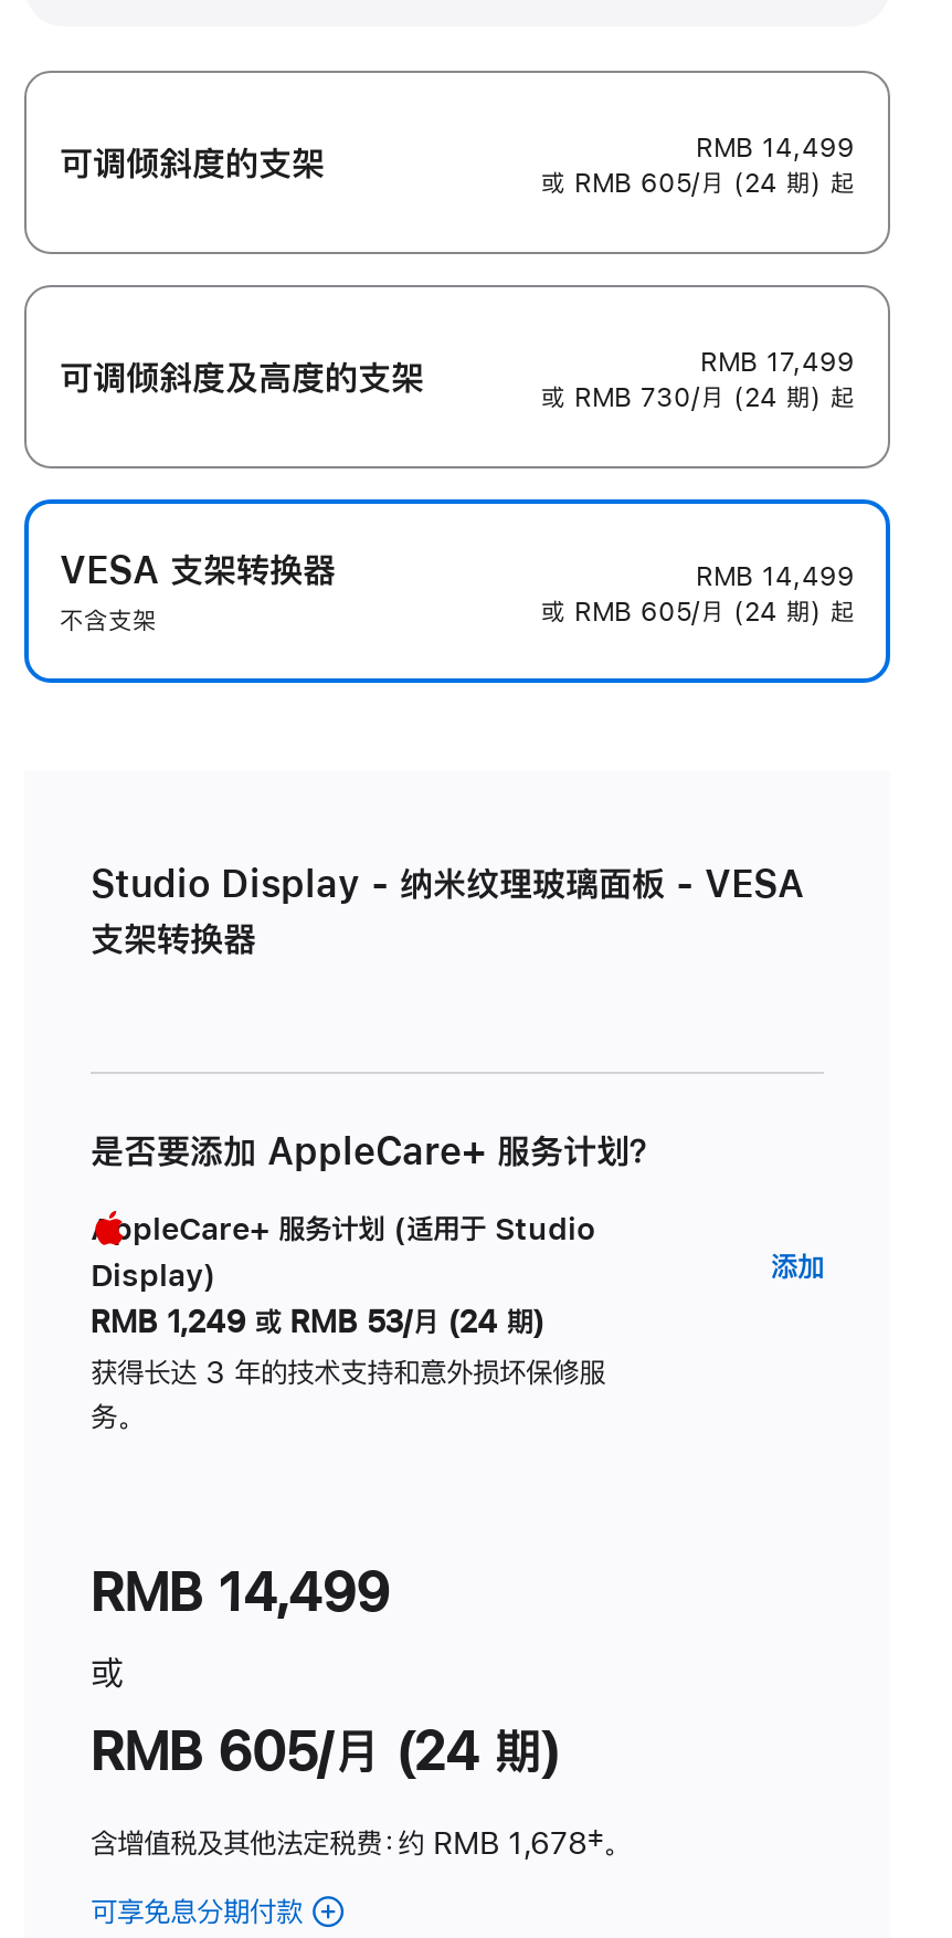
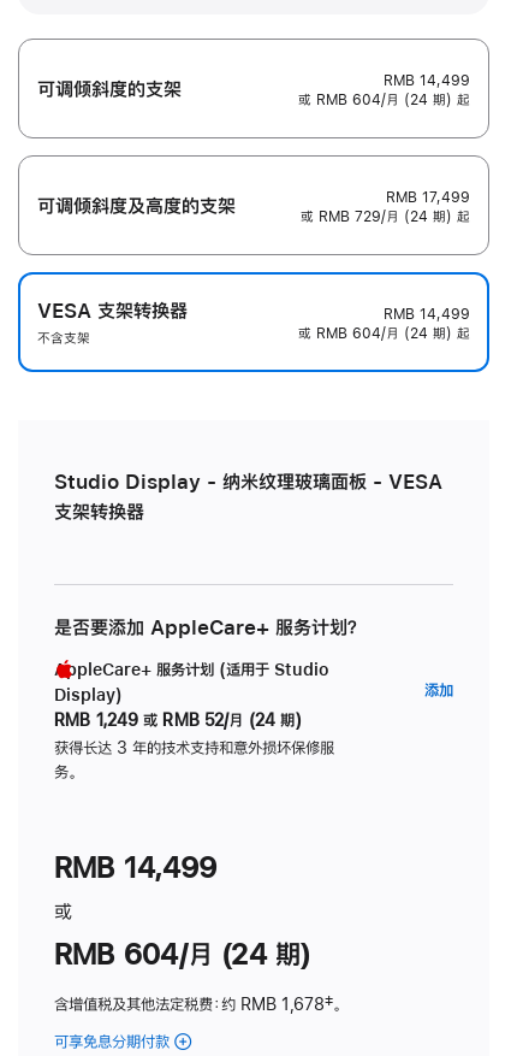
[541,171,855,197] 或 RMB 605/月 (24 期) 起 -> [298,93,470,107] 或 RMB 604/月 (24 期) 起
[541,385,855,411] 或 RMB 730/月 (24 期) 起 -> [301,210,470,224] 或 RMB 729/月 (24 期) 起
[541,599,855,626] 或 RMB 605/月 (24 期) 起 -> [298,327,470,341] 或 RMB 604/月 (24 期) 起
[91,1307,545,1338] RMB 1,249 或 RMB 53/月 (24 期) -> [54,712,301,729] RMB 1,249 或 RMB 52/月 (24 期)
[91,1724,560,1777] RMB 605/月 (24 期) -> [54,940,311,968] RMB 604/月 (24 期)

